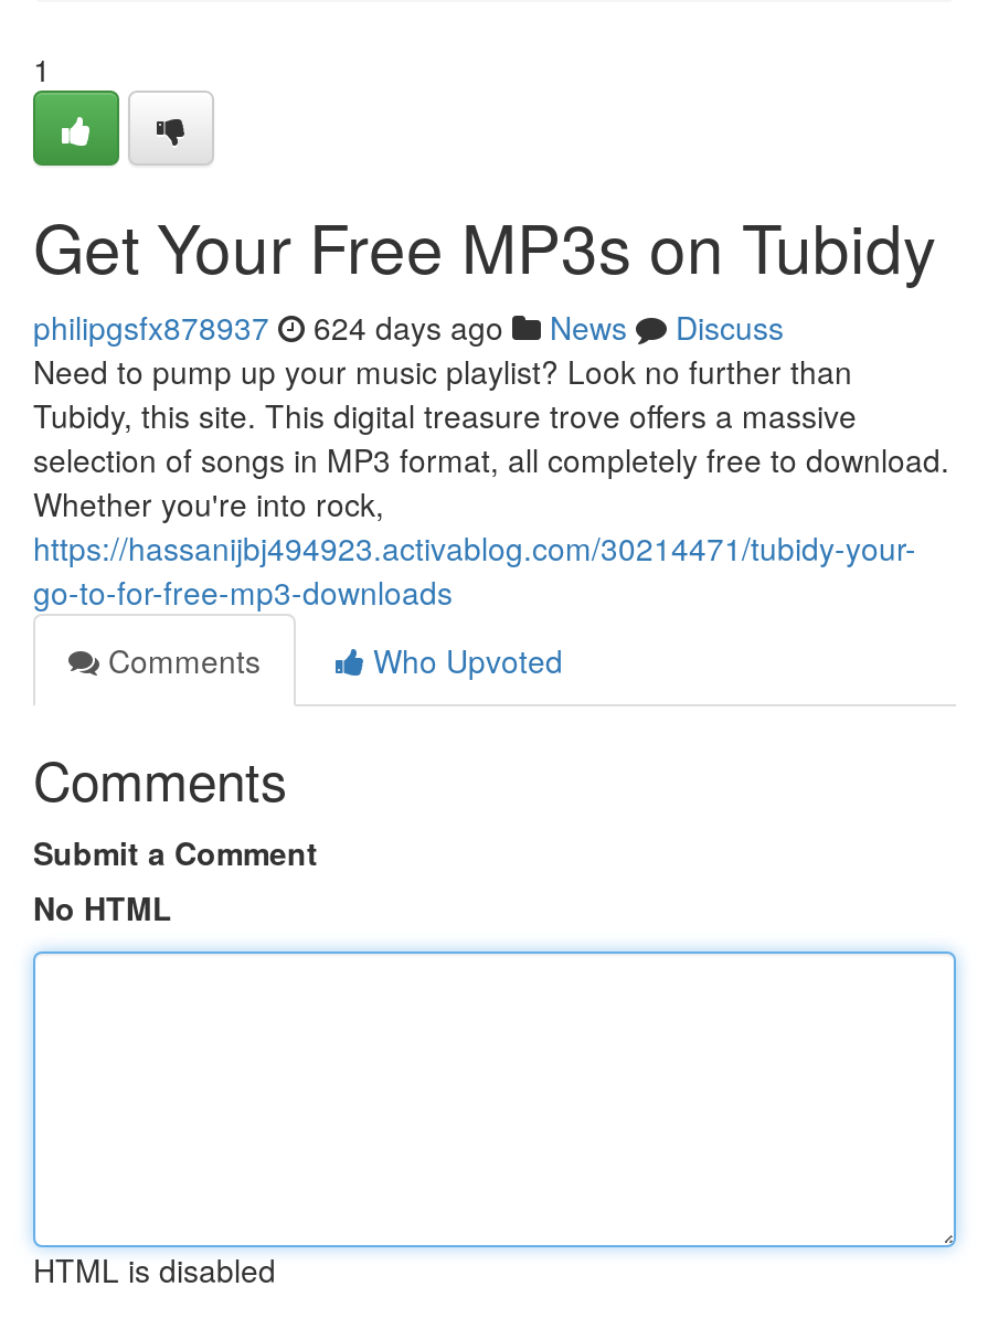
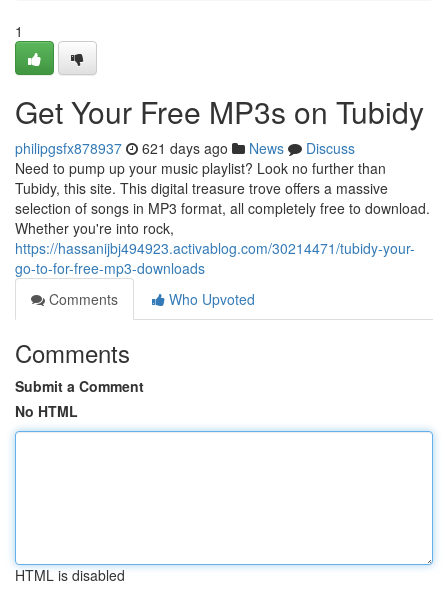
[33,305,784,349] philipgsfx878937 624 days ago News Discuss -> [15,138,355,158] philipgsfx878937 621 days ago News Discuss

